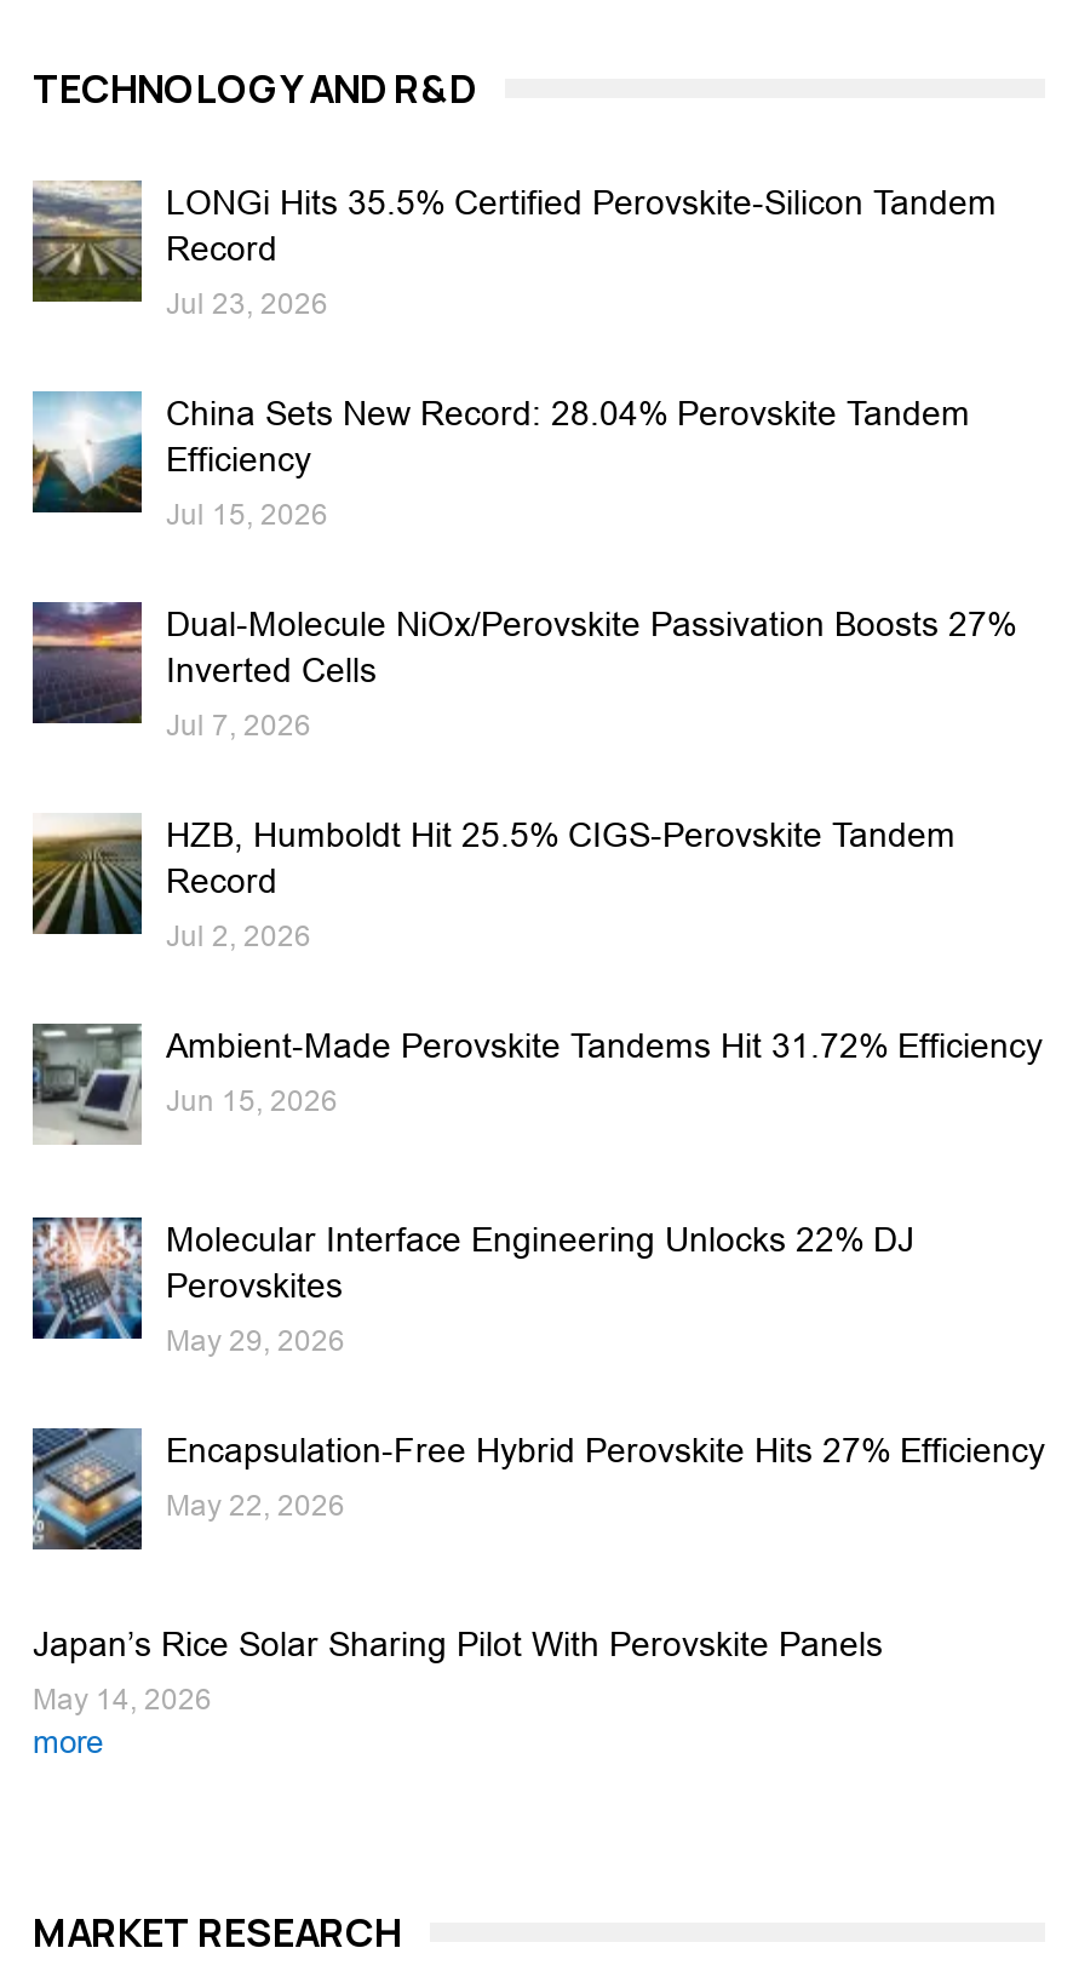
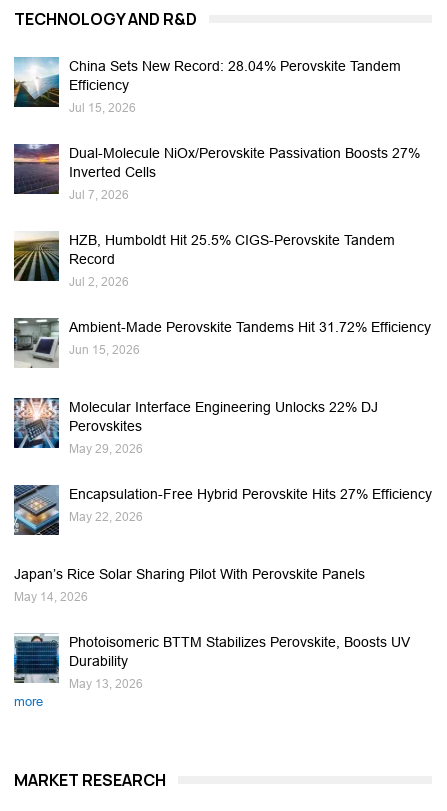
[30,181,997,322] [image] | LONGi Hits 35.5% Certified Perovskite-Silicon Tandem | Record | Jul 23, 2026 -> none
moved [28,389,1045,1718] -> [12,56,432,604]: [image] | China Sets New Record: 28.04% Perovskite Tandem | Efficiency | ... | Japan’s Rice Solar Sharing Pilot With Perovskite Panels | May 14, 2026
none -> [13,632,410,691] [image] | Photoisomeric BTTM Stabilizes Perovskite, Boosts UV | Durability | May 13, 2026

